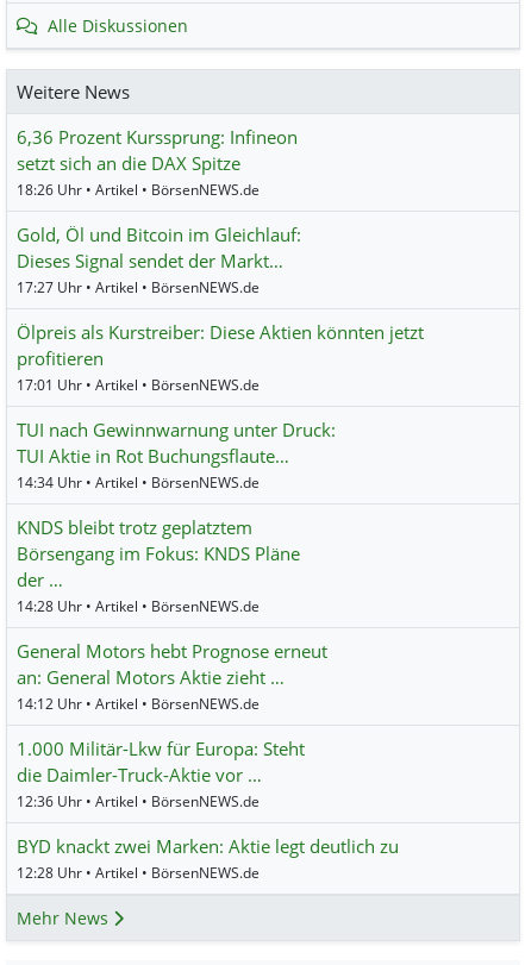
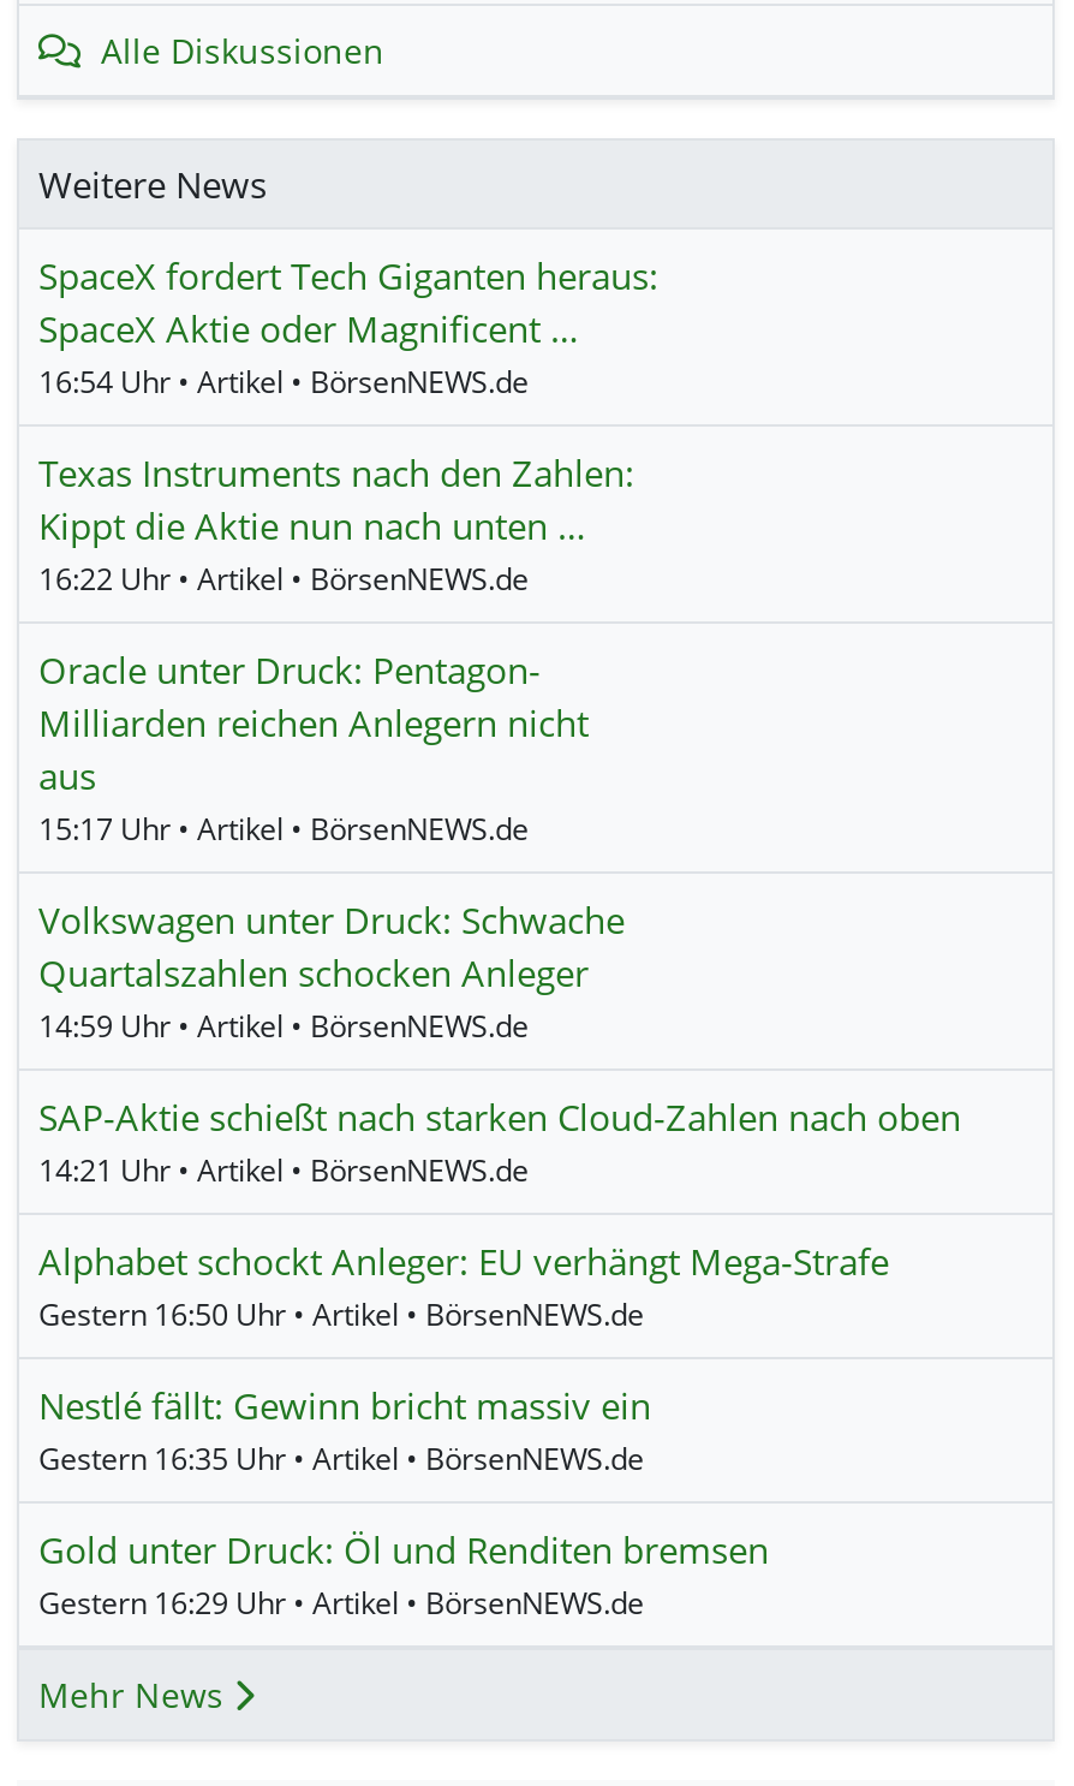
[17,124,298,199] 6,36 Prozent Kurssprung: Infineon | setzt sich an die DAX Spitze | 18:26 Uhr • Artikel • BörsenNEWS.de -> [38,252,658,404] SpaceX fordert Tech Giganten heraus: | SpaceX Aktie oder Magnificent … | 16:54 Uhr • Artikel • BörsenNEWS.de
[17,222,301,297] Gold, Öl und Bitcoin im Gleichlauf: | Dieses Signal sendet der Markt… | 17:27 Uhr • Artikel • BörsenNEWS.de -> [38,450,634,601] Texas Instruments nach den Zahlen: | Kippt die Aktie nun nach unten … | 16:22 Uhr • Artikel • BörsenNEWS.de
[17,319,424,394] Ölpreis als Kurstreiber: Diese Aktien könnten jetzt | profitieren | 17:01 Uhr • Artikel • BörsenNEWS.de -> [38,647,589,851] Oracle unter Druck: Pentagon- | Milliarden reichen Anlegern nicht | aus | 15:17 Uhr • Artikel • BörsenNEWS.de
[17,417,336,492] TUI nach Gewinnwarnung unter Druck: | TUI Aktie in Rot Buchungsflaute… | 14:34 Uhr • Artikel • BörsenNEWS.de -> [38,897,625,1048] Volkswagen unter Druck: Schwache | Quartalszahlen schocken Anleger | 14:59 Uhr • Artikel • BörsenNEWS.de
[17,515,300,616] KNDS bleibt trotz geplatztem | Börsengang im Fokus: KNDS Pläne | der … | 14:28 Uhr • Artikel • BörsenNEWS.de -> [38,1094,961,1192] SAP-Aktie schießt nach starken Cloud-Zahlen nach oben | 14:21 Uhr • Artikel • BörsenNEWS.de
[17,638,327,713] General Motors hebt Prognose erneut | an: General Motors Aktie zieht … | 14:12 Uhr • Artikel • BörsenNEWS.de -> [38,1238,889,1336] Alphabet schockt Anleger: EU verhängt Mega-Strafe | Gestern 16:50 Uhr • Artikel • BörsenNEWS.de
[17,736,305,811] 1.000 Militär-Lkw für Europa: Steht | die Daimler-Truck-Aktie vor … | 12:36 Uhr • Artikel • BörsenNEWS.de -> [38,1382,651,1481] Nestlé fällt: Gewinn bricht massiv ein | Gestern 16:35 Uhr • Artikel • BörsenNEWS.de
[17,834,399,882] BYD knackt zwei Marken: Aktie legt deutlich zu | 12:28 Uhr • Artikel • BörsenNEWS.de -> [38,1526,769,1625] Gold unter Druck: Öl und Renditen bremsen | Gestern 16:29 Uhr • Artikel • BörsenNEWS.de

